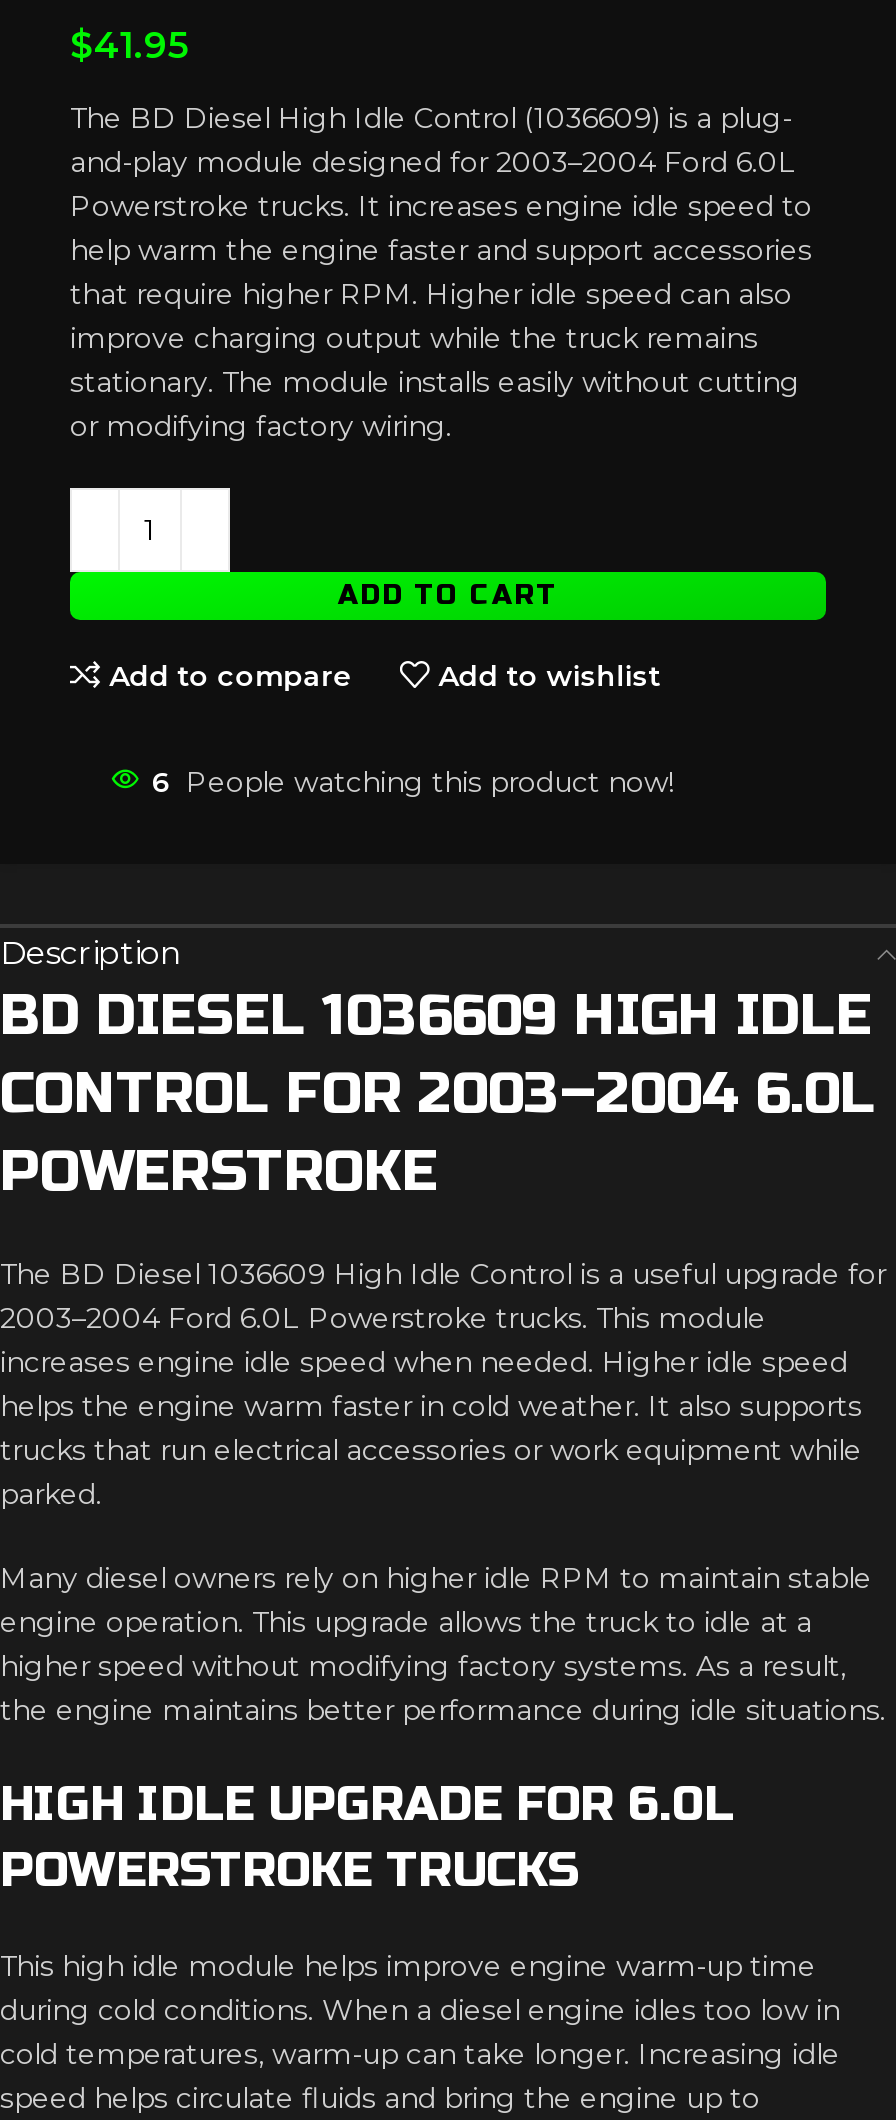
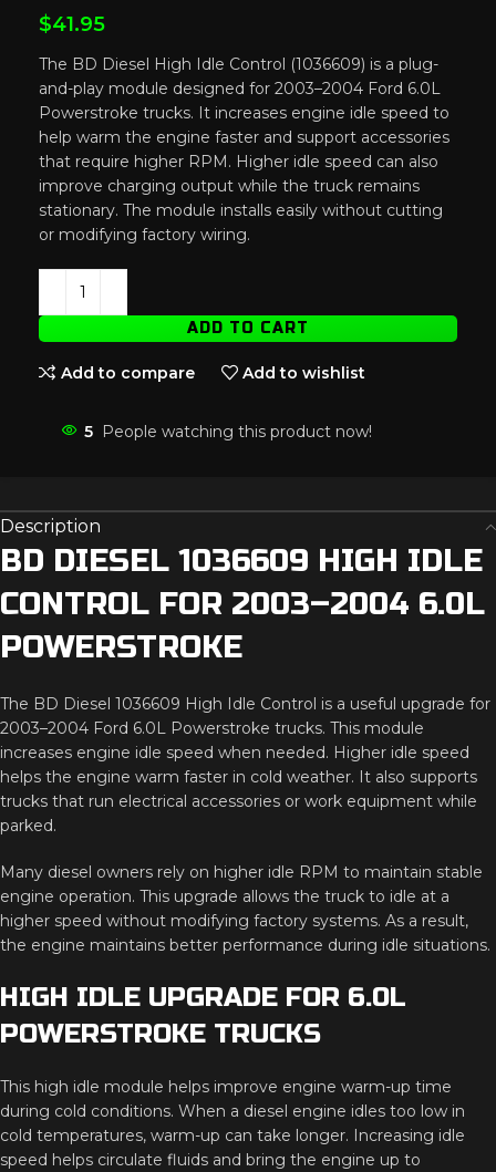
[152,764,674,800] 6 People watching this product now! -> [84,422,372,442] 5 People watching this product now!

